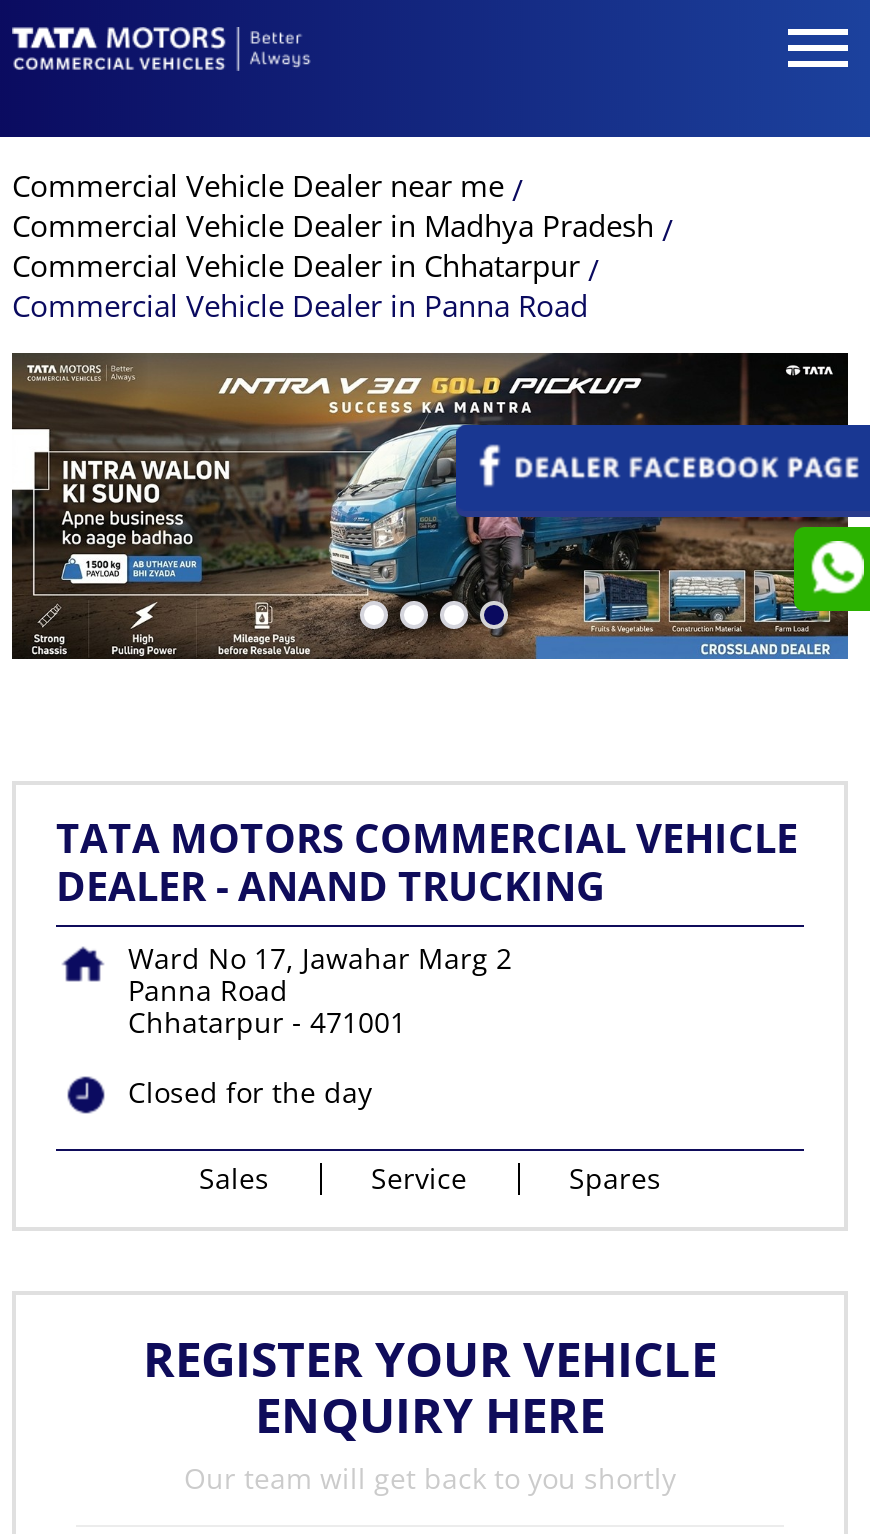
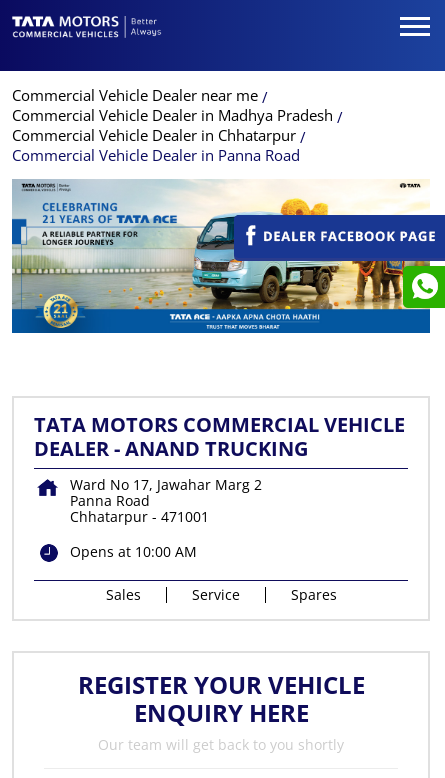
[10,351,850,661] [image] -> [11,179,431,334] [image]
[128,1074,372,1112] Closed for the day -> [70,542,197,561] Opens at 10:00 AM

